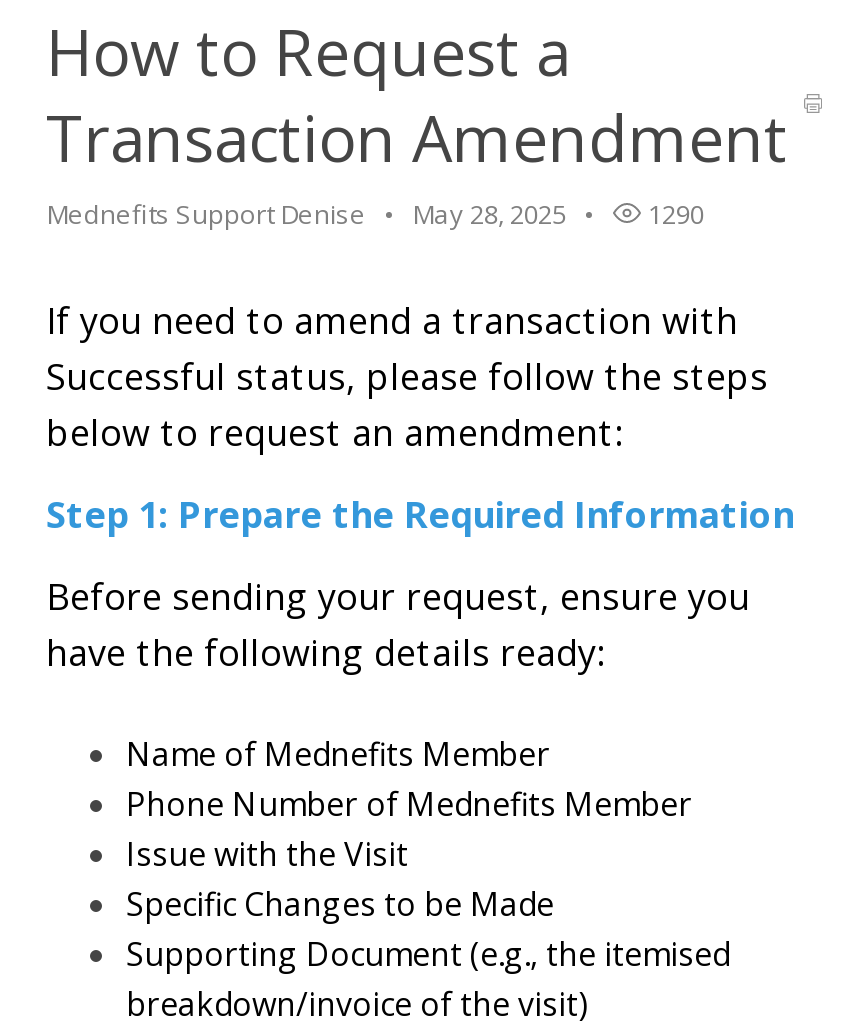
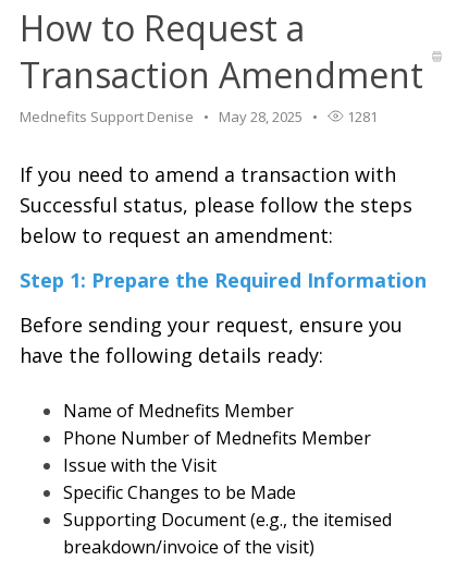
[642,196,704,232] 1290 -> [344,107,378,126] 1281

